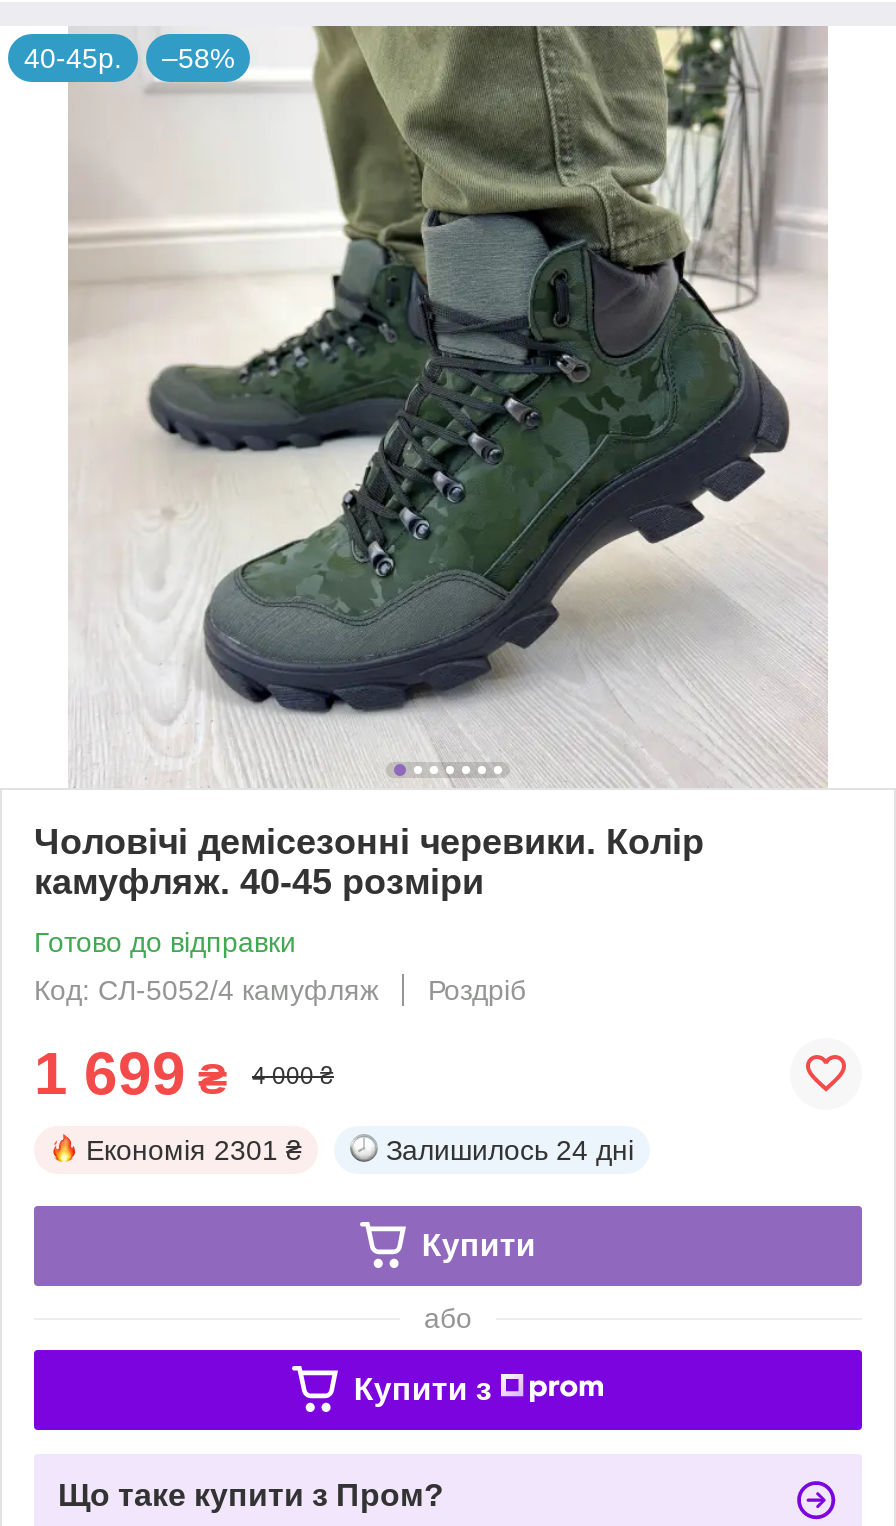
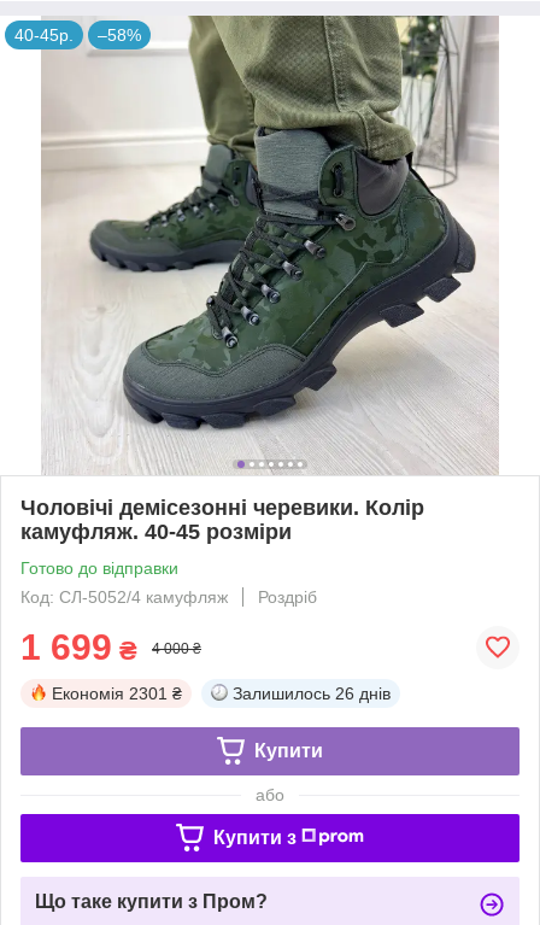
[386,1134,634,1166] Залишилось 24 дні -> [233,684,391,703] Залишилось 26 днів

